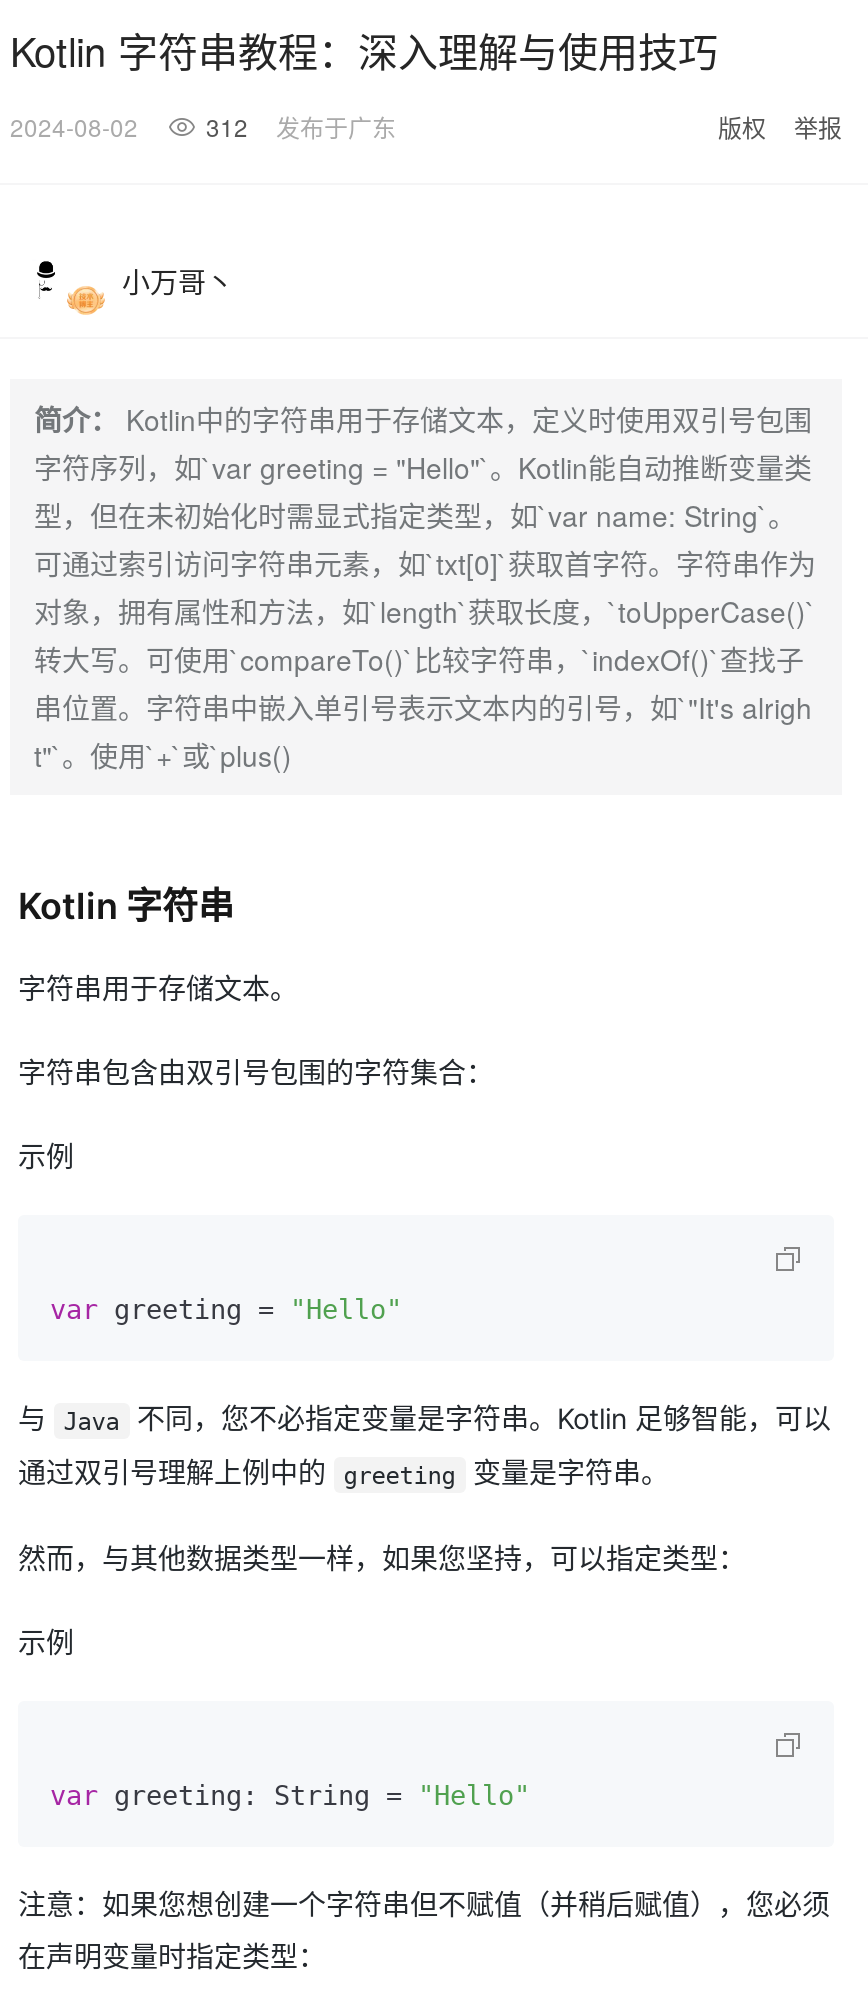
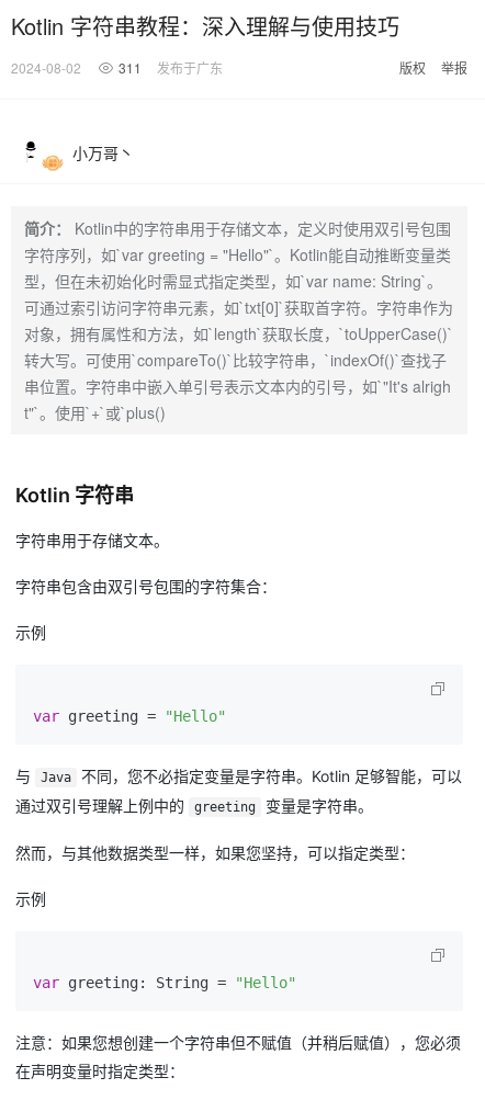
[10,109,396,143] 2024-08-02 312 发布于广东 -> [11,58,223,77] 2024-08-02 311 发布于广东

